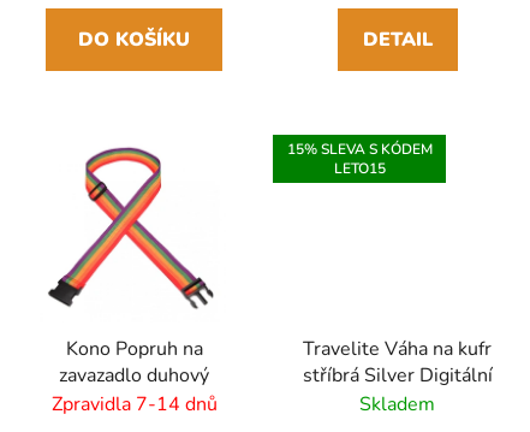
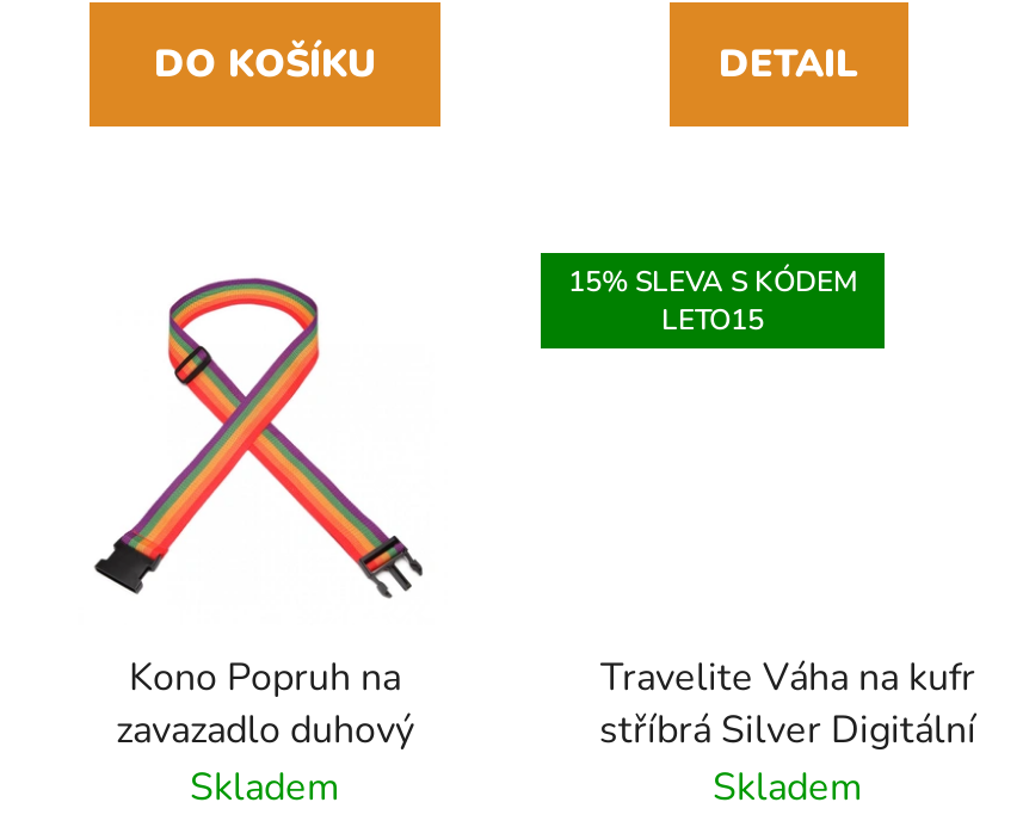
[51,391,217,418] Zpravidla 7-14 dnů -> [190,762,340,815] Skladem

